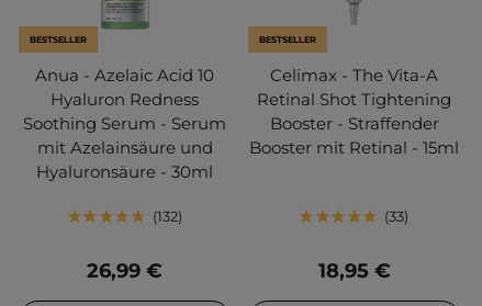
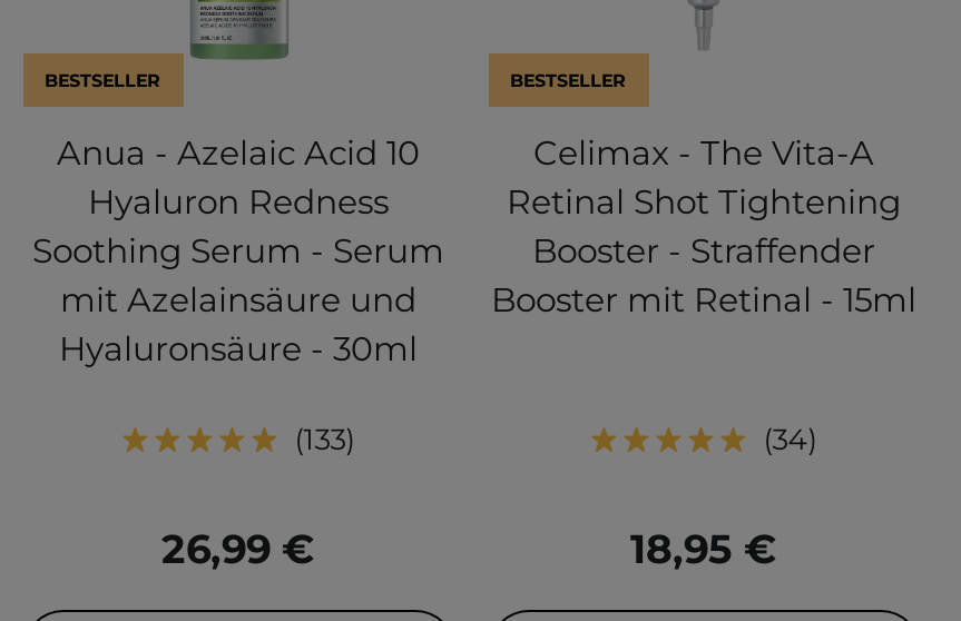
[157,208,178,225] 132 -> [304,422,346,457] 133
[389,208,404,225] 33 -> [772,422,808,457] 34

